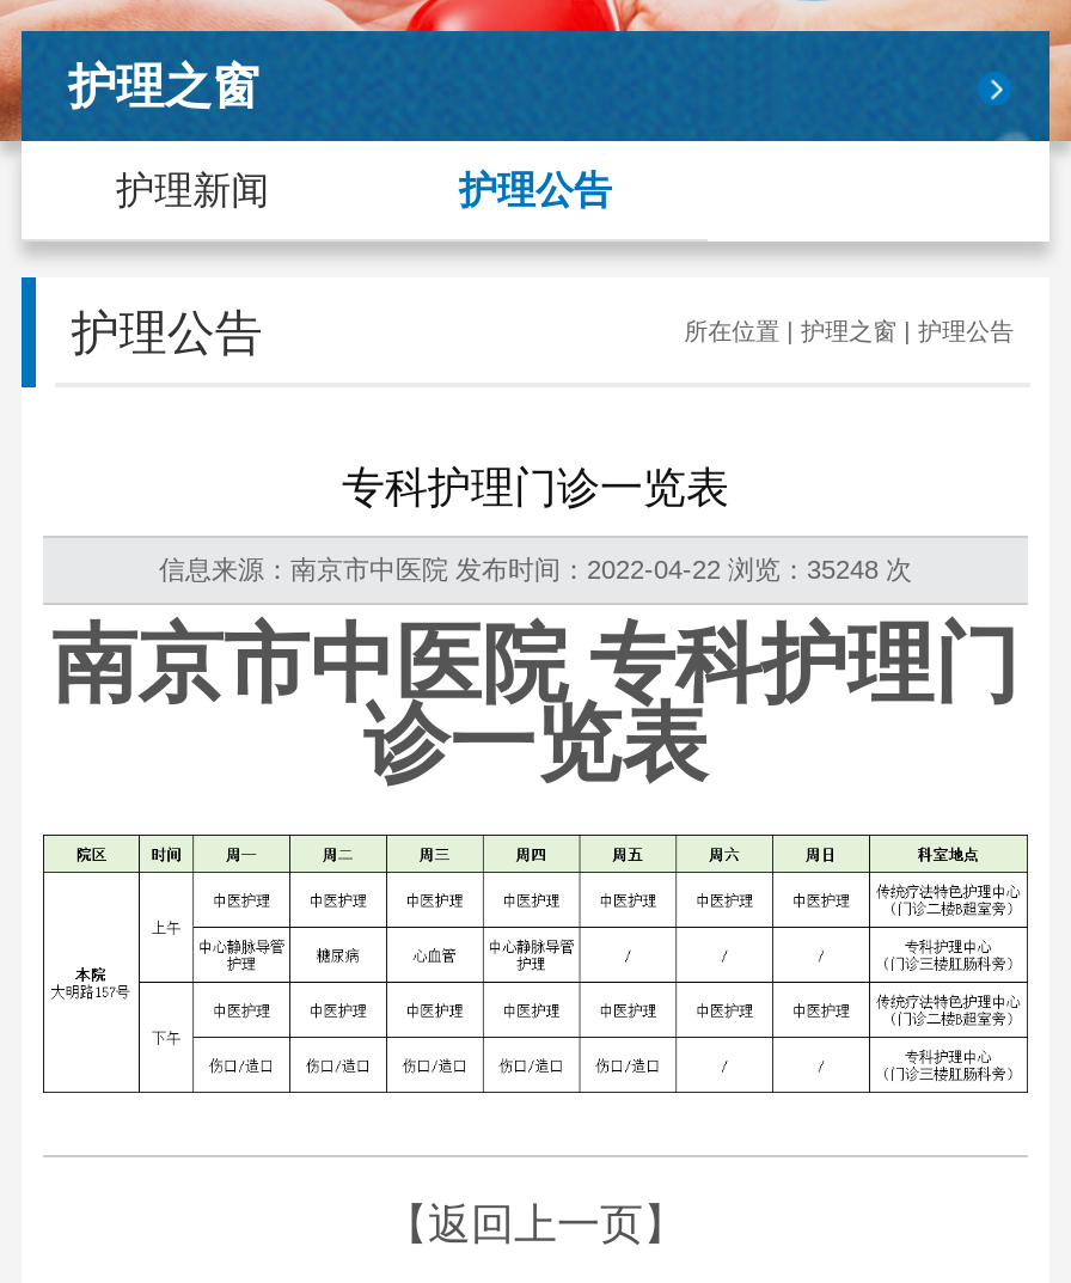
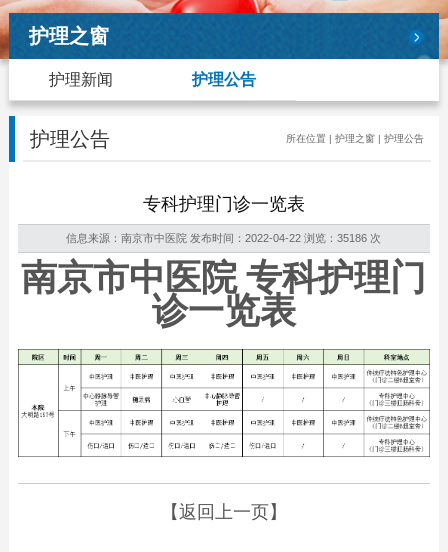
[159,555,912,584] 信息来源：南京市中医院 发布时间：2022-04-22 浏览：35248 次 -> [66,232,381,244] 信息来源：南京市中医院 发布时间：2022-04-22 浏览：35186 次

